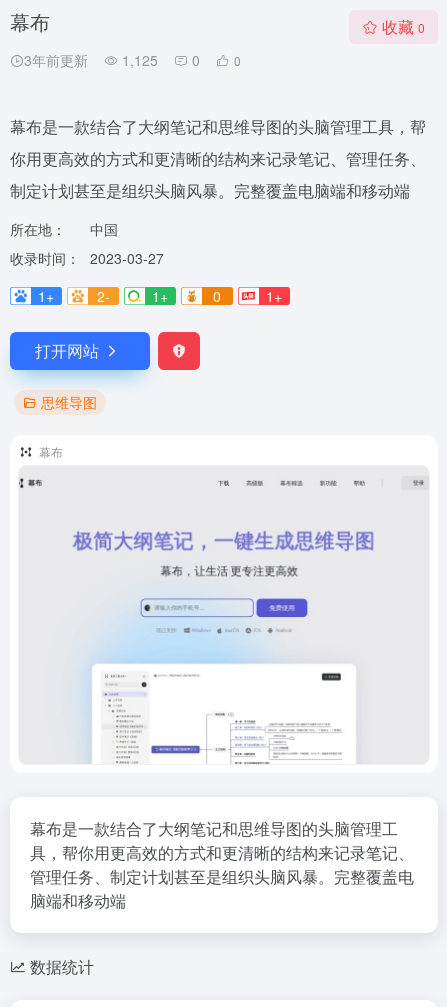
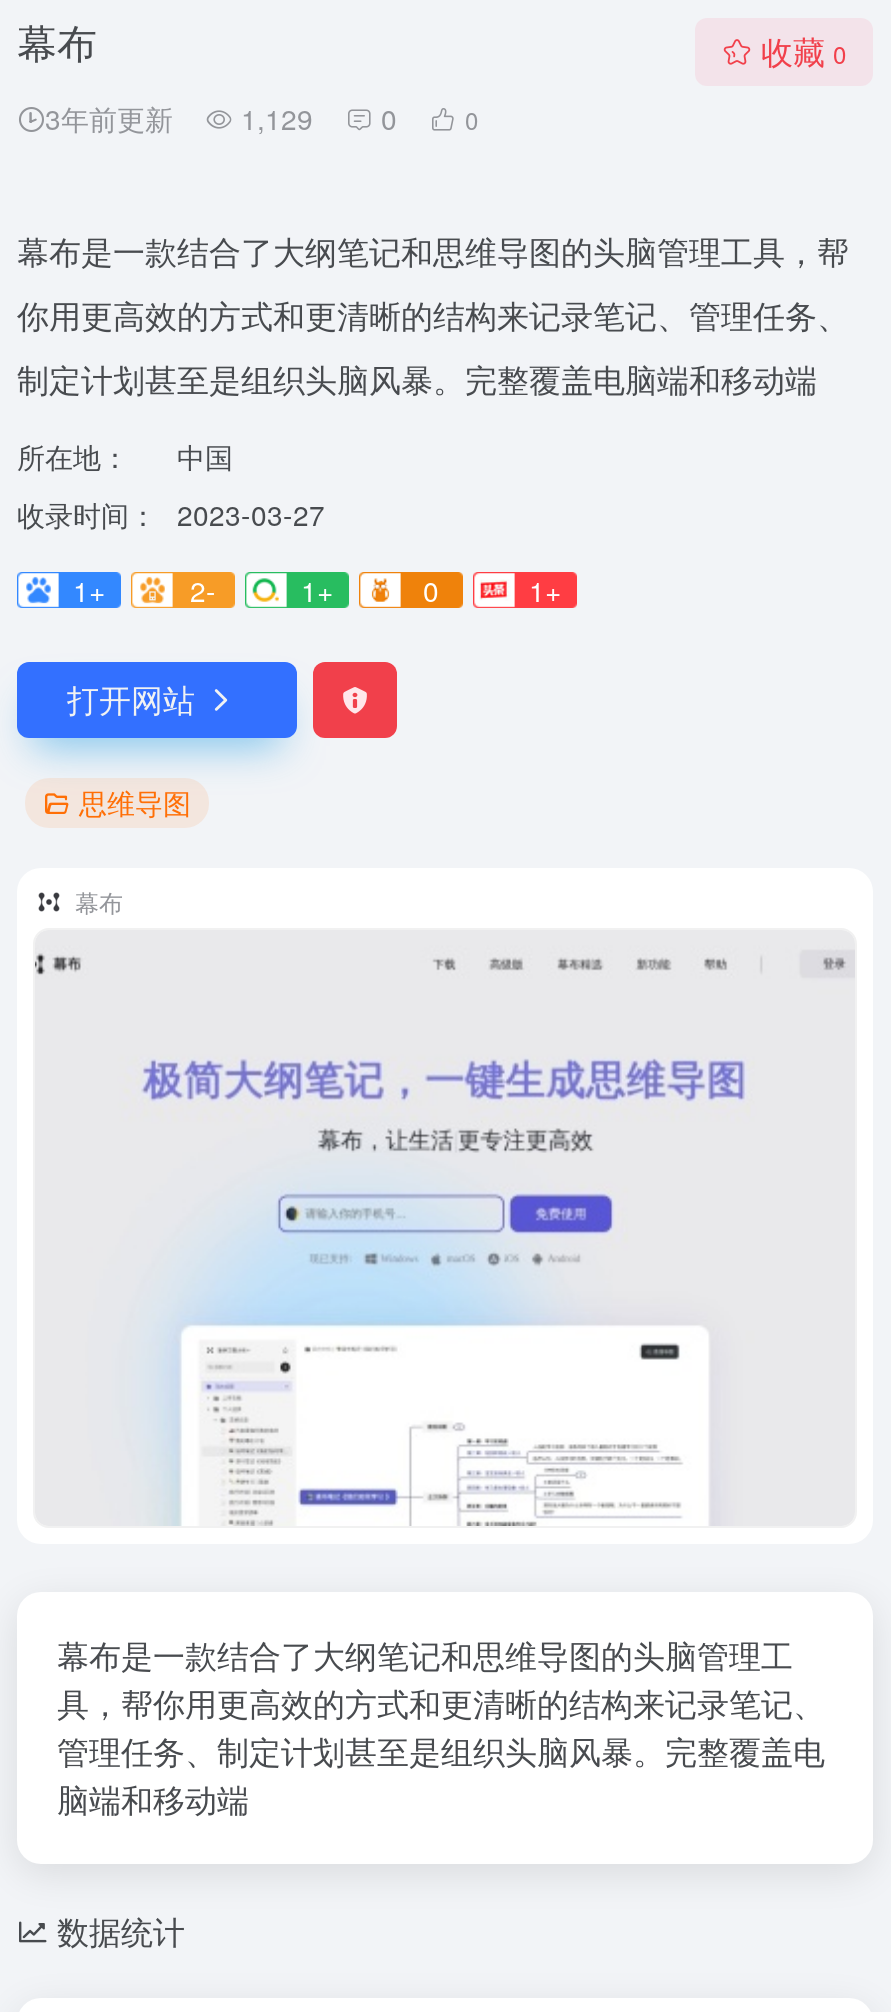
[24,50,241,70] 3年前更新 1,125 0 0 -> [45,98,479,138] 3年前更新 1,129 0 0

